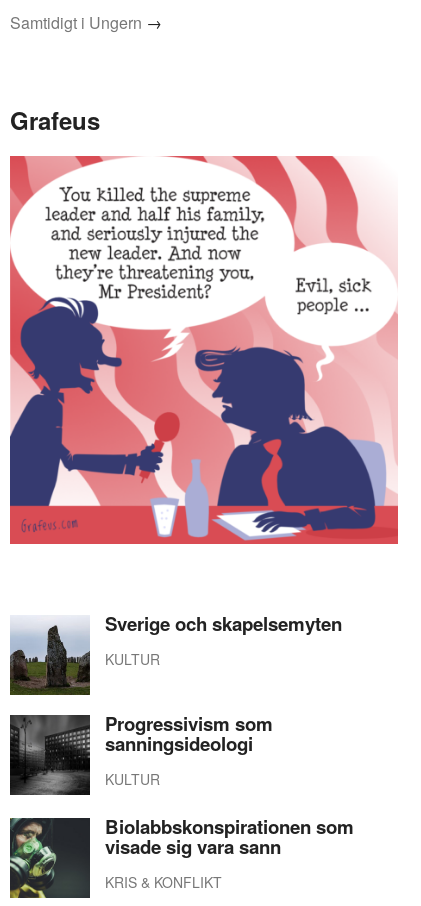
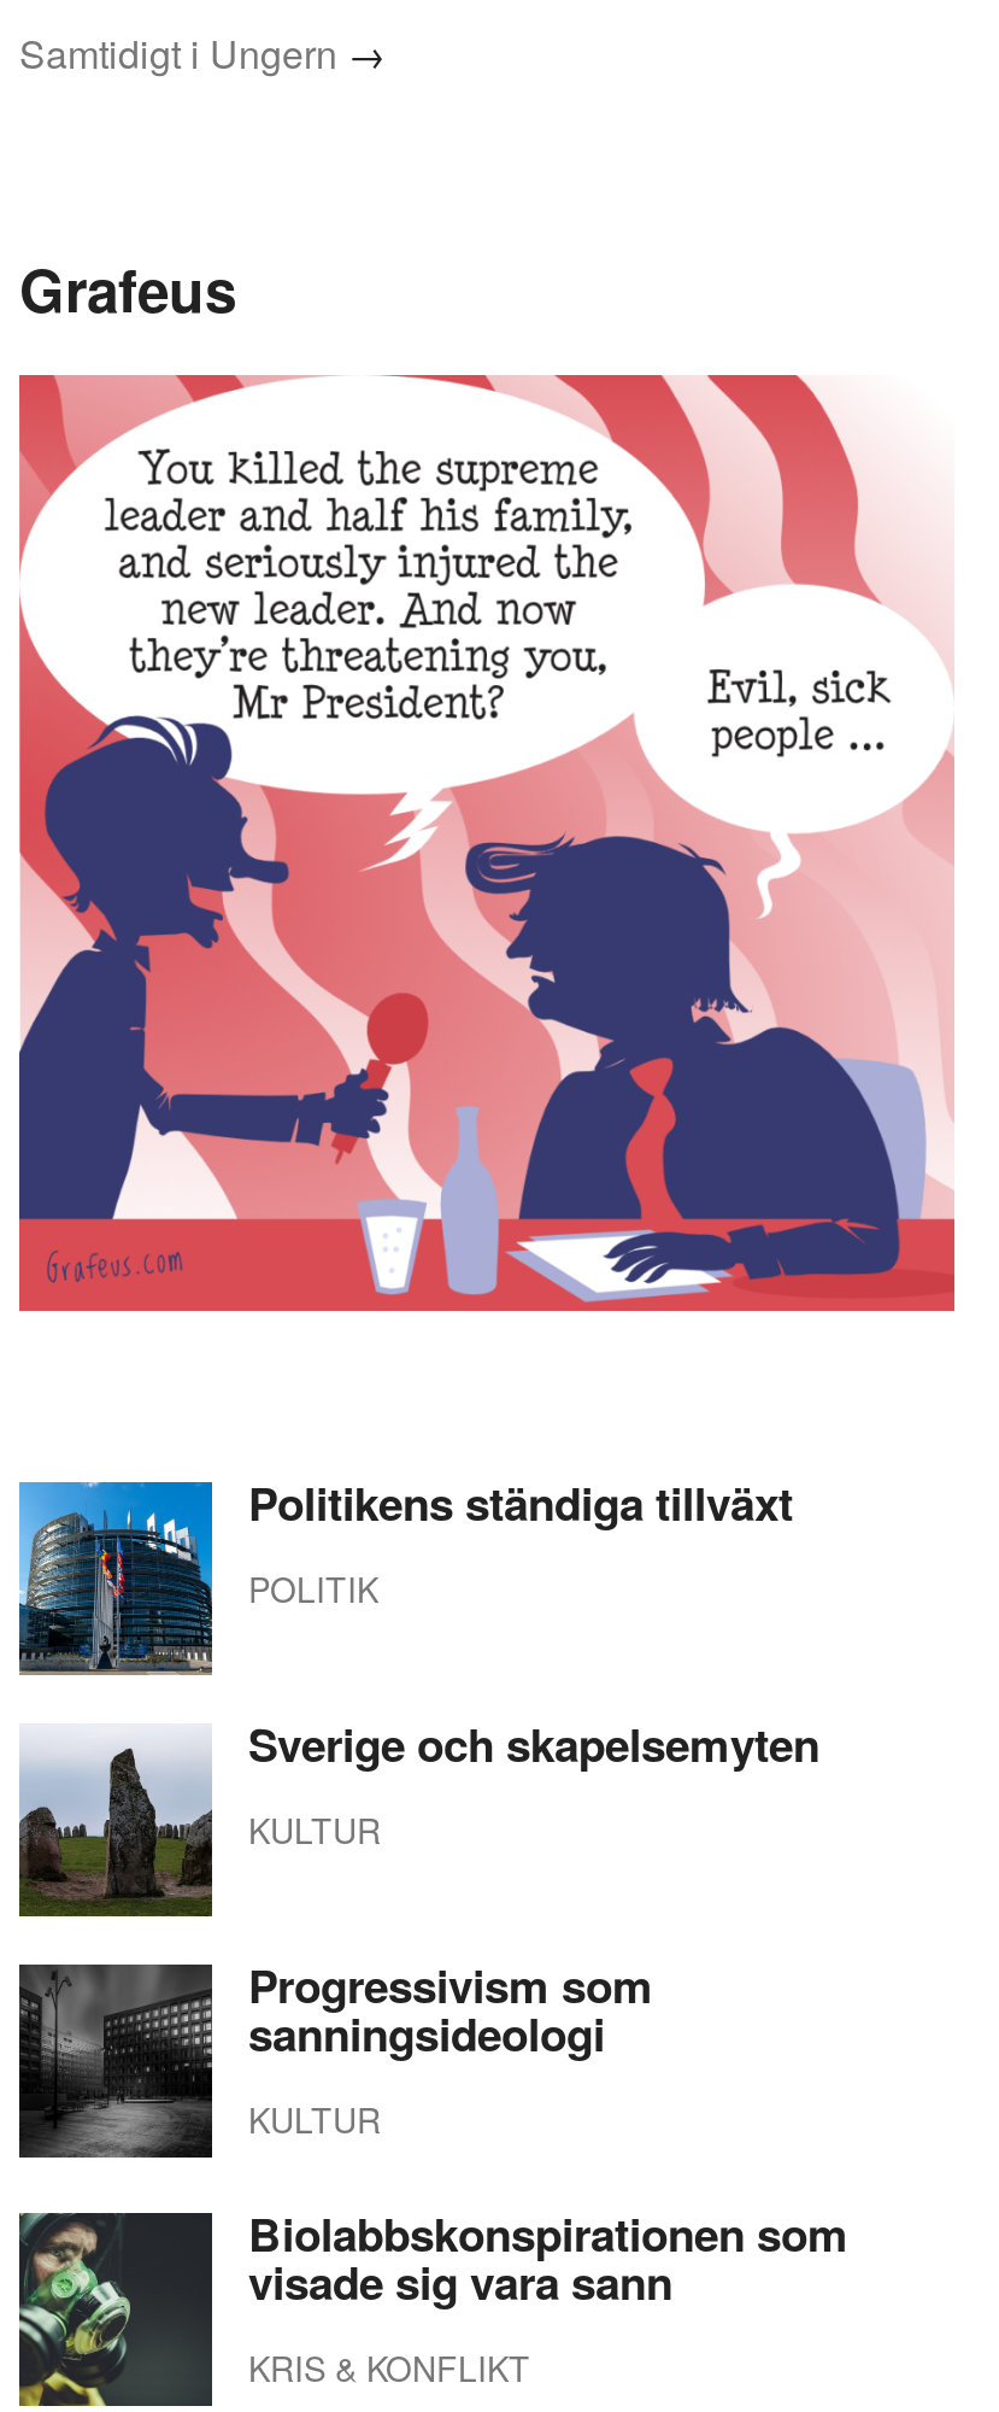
none -> [17,1471,793,1678] [image] | Politikens ständiga tillväxt | POLITIK

